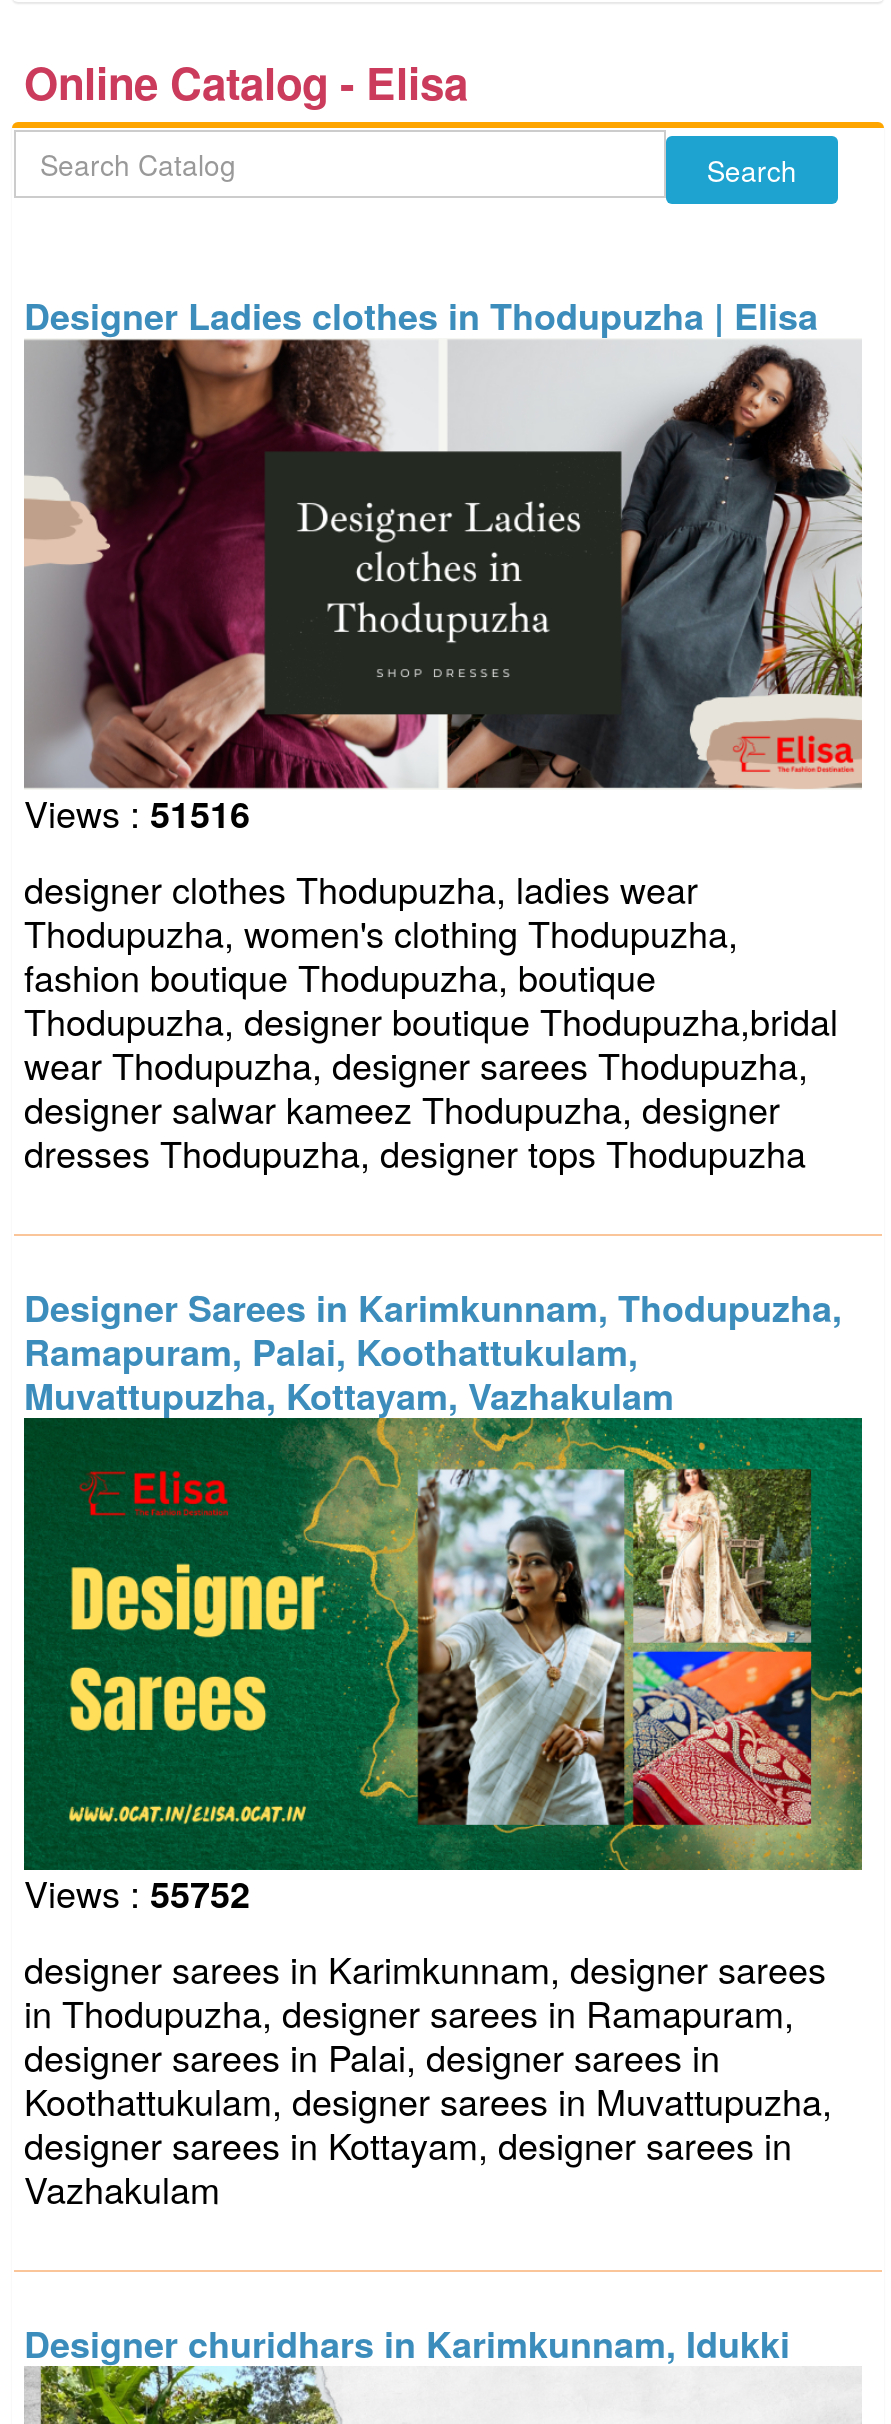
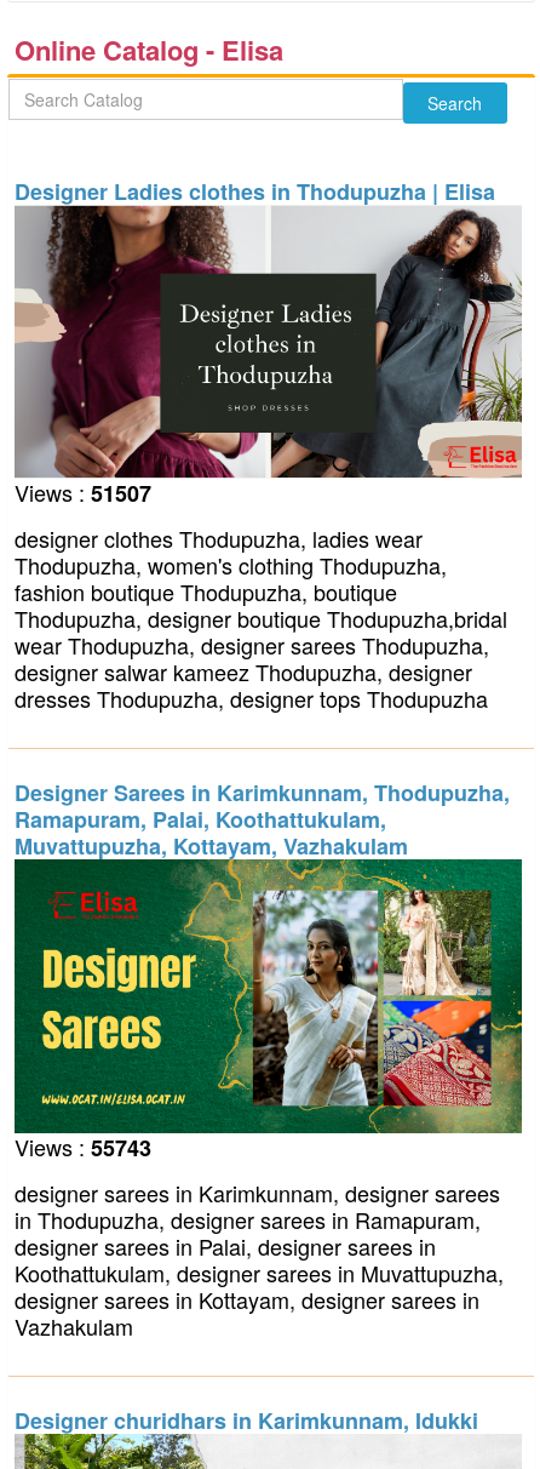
[24,787,250,841] Views :51516 -> [15,477,151,509] Views :51507
[24,1867,250,1921] Views :55752 -> [15,1131,151,1164] Views :55743

